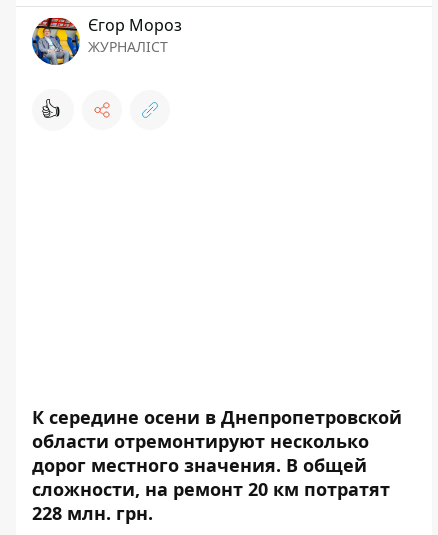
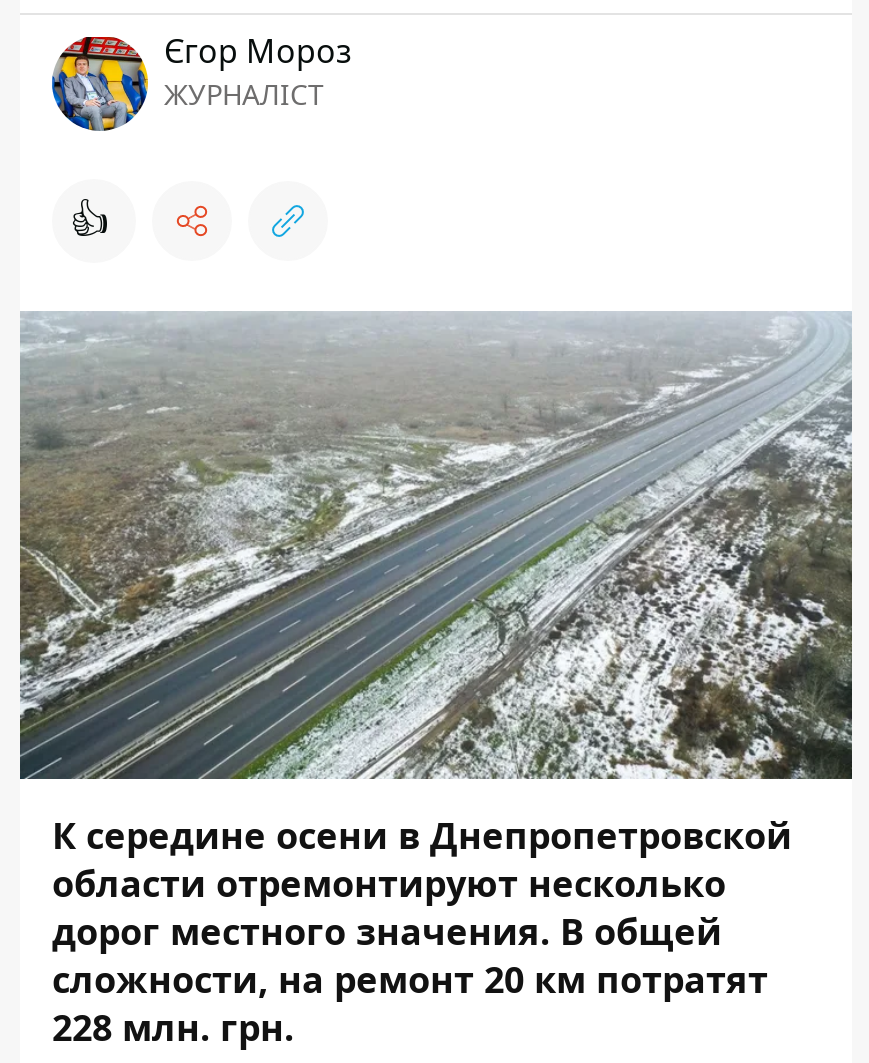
none -> [18,311,854,781] [image]

